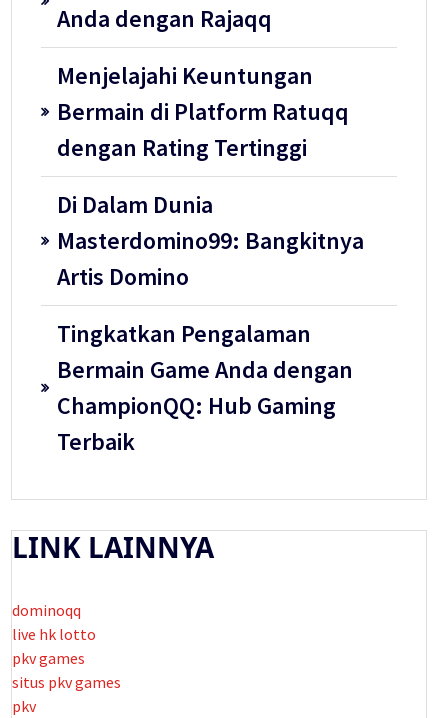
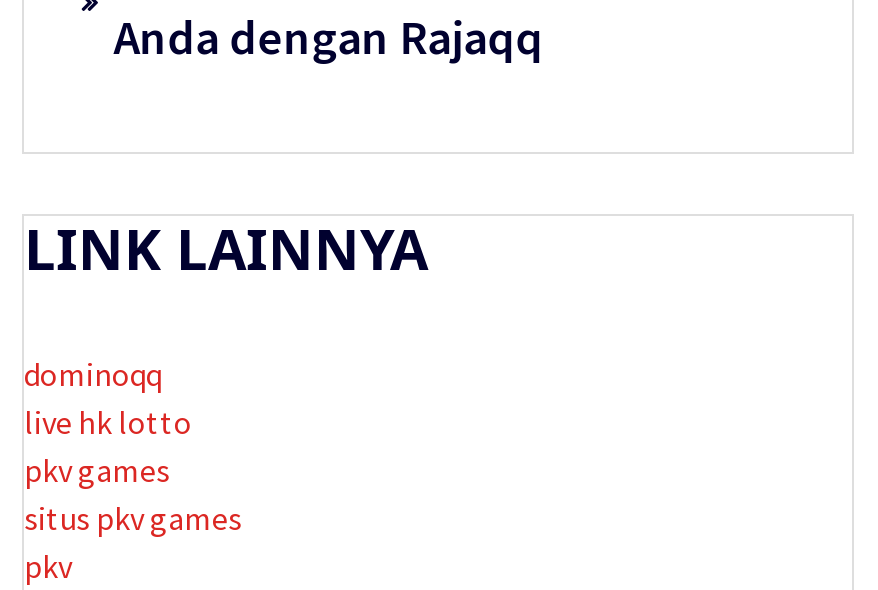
[57,60,364,457] Menjelajahi Keuntungan | Bermain di Platform Ratuqq | dengan Rating Tertinggi | Di Dalam Dunia | Masterdomino99: Bangkitnya | Artis Domino | Tingkatkan Pengalaman | Bermain Game Anda dengan | ChampionQQ: Hub Gaming | Terbaik -> none

